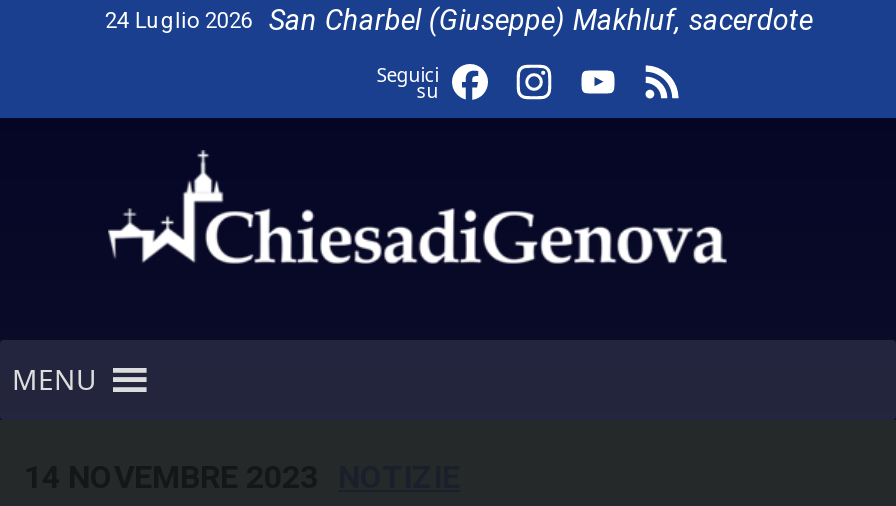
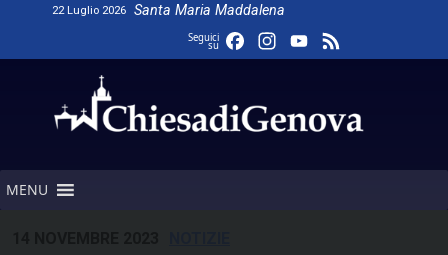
[105,4,813,38] 24 Luglio 2026 | San Charbel (Giuseppe) Makhluf, sacerdote -> [52,2,285,19] 22 Luglio 2026 | Santa Maria Maddalena

